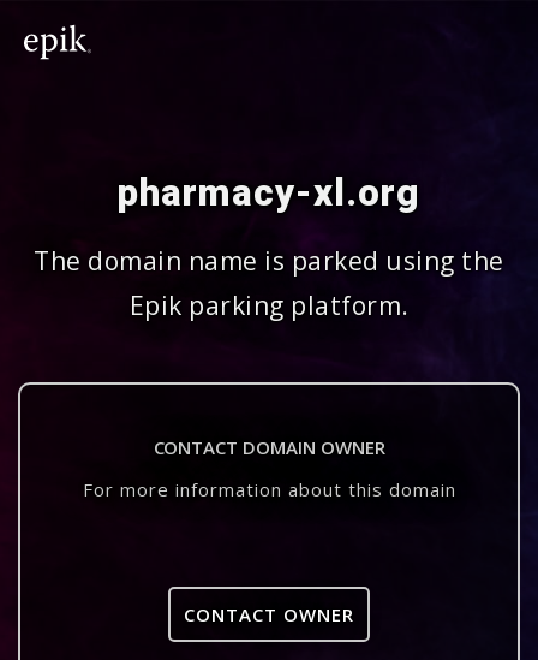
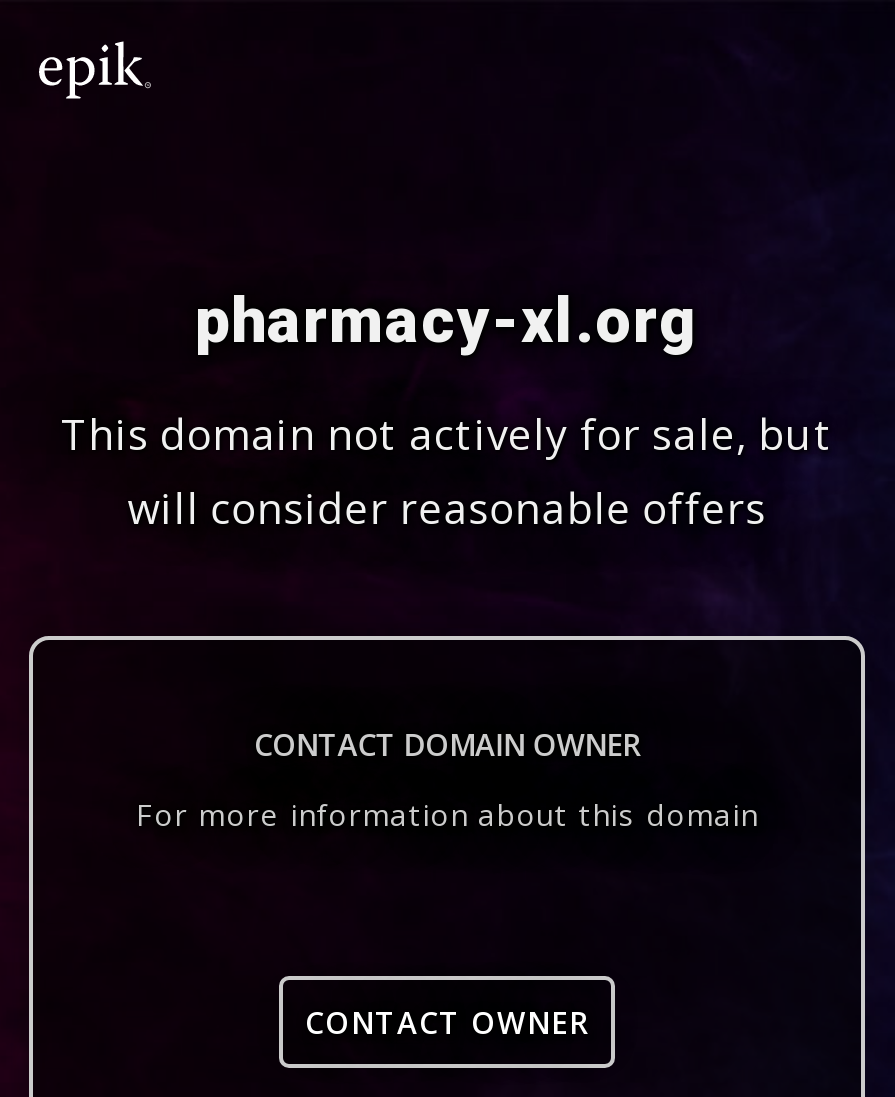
[34,244,504,322] The domain name is parked using the | Epik parking platform. -> [61,406,833,536] This domain not actively for sale, but | will consider reasonable offers

